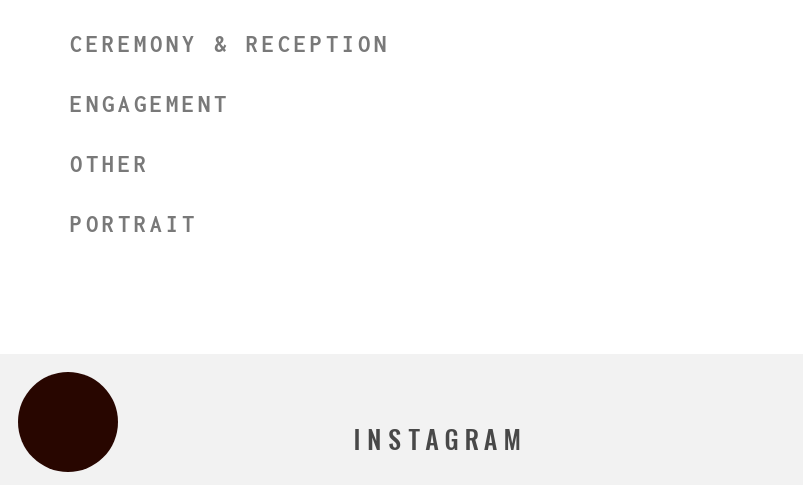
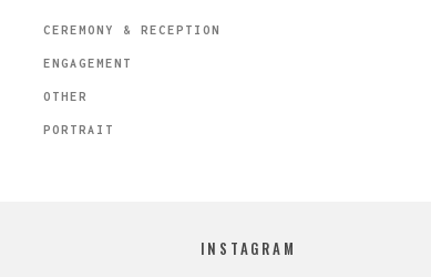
[16,370,120,474] [image] -> none

